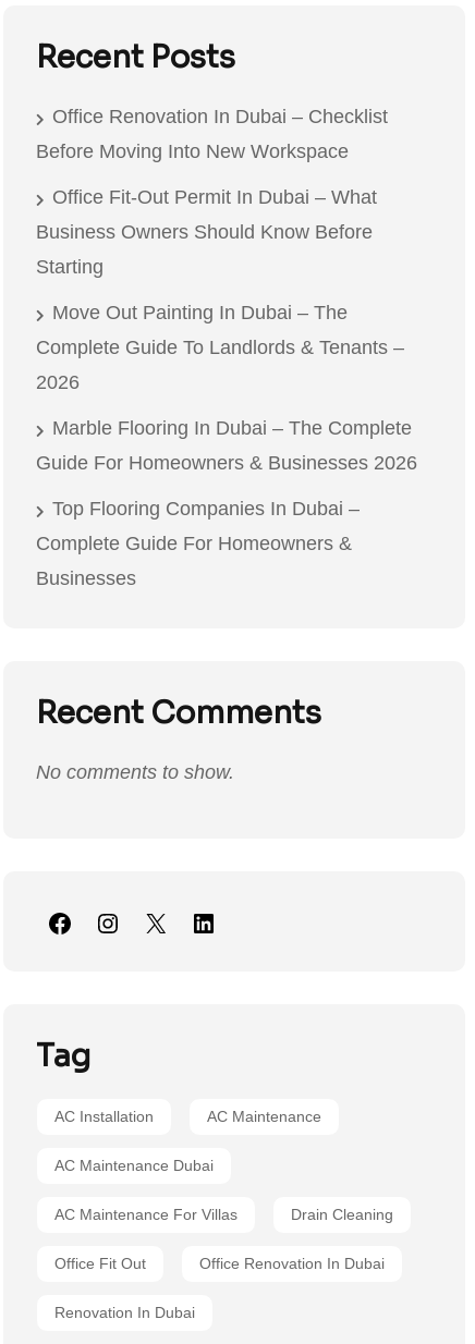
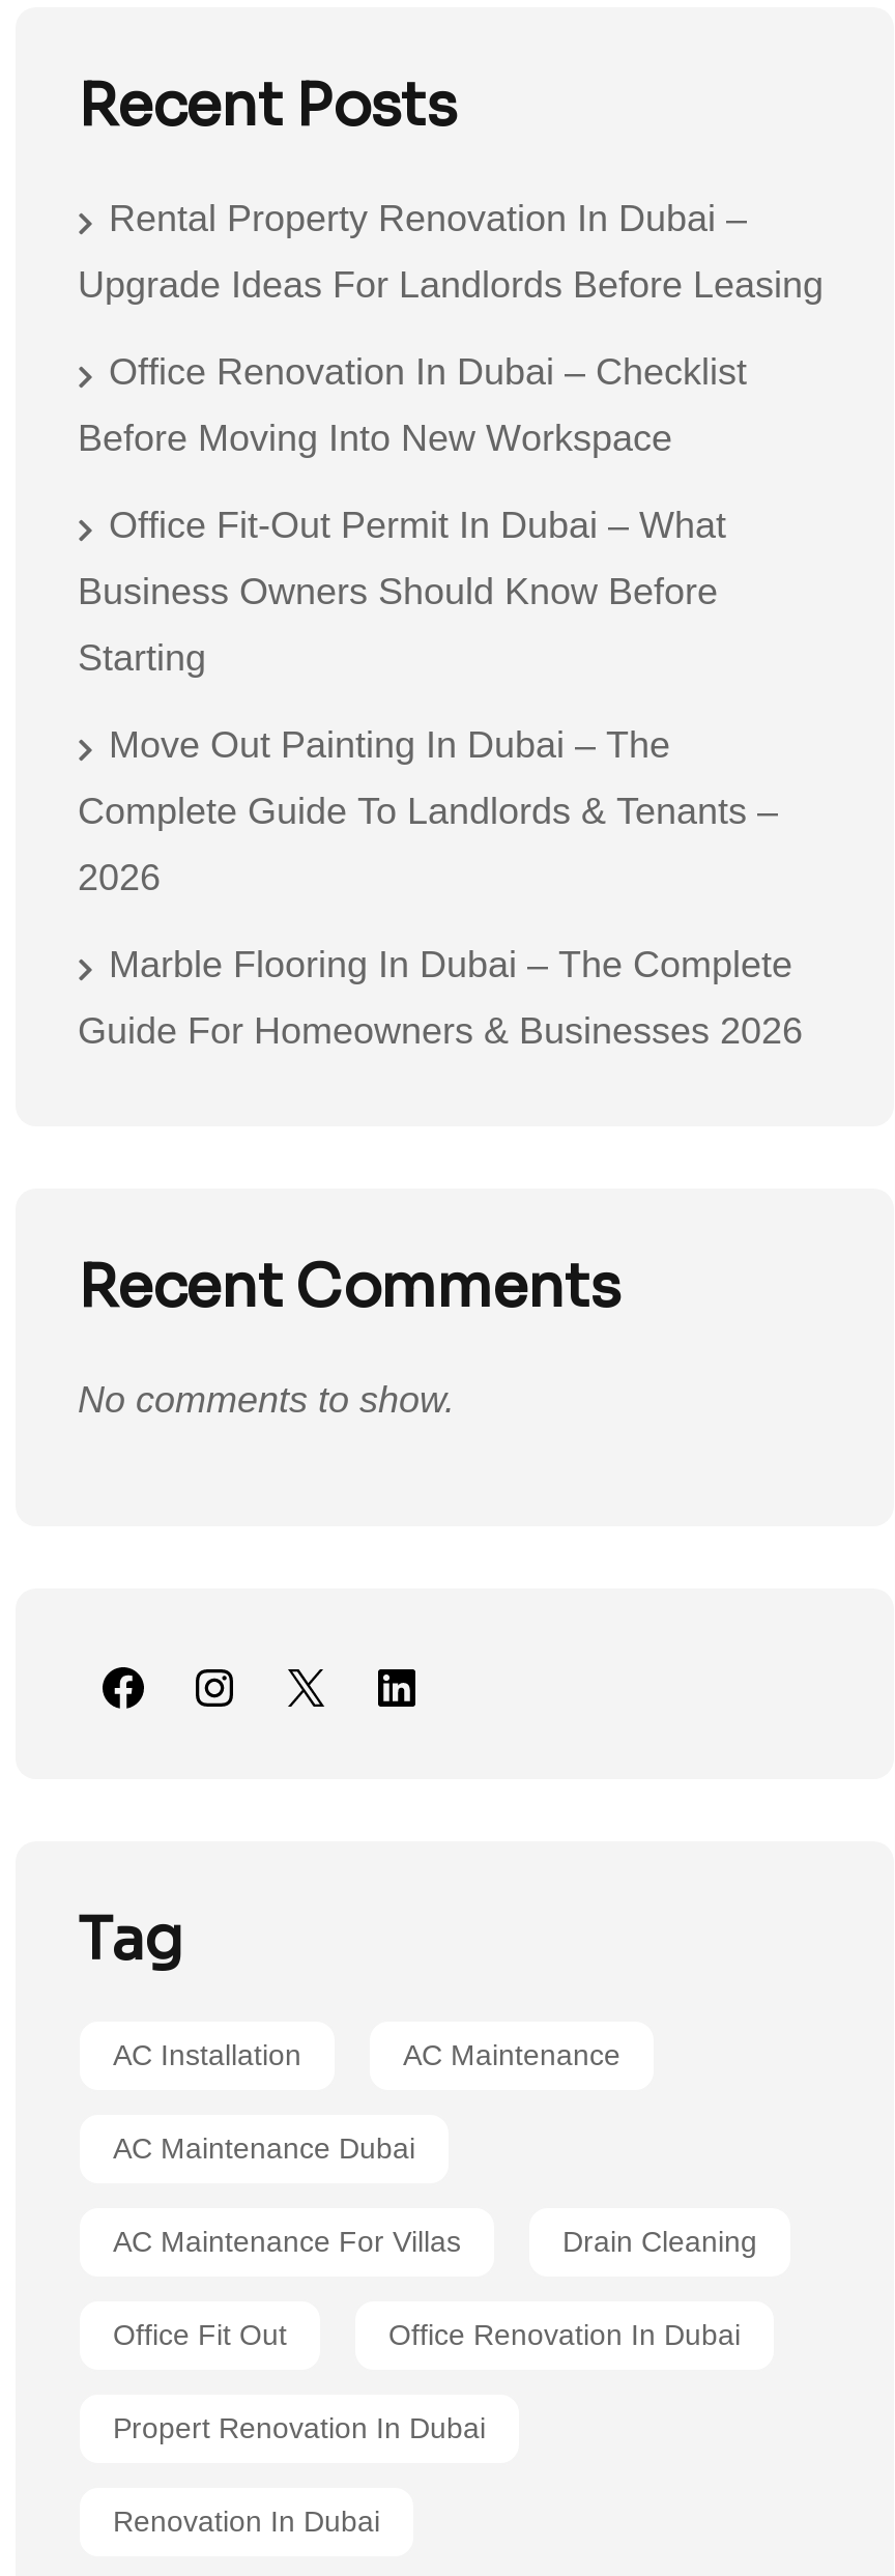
none -> [78,199,824,306] Rental Property Renovation In Dubai – | Upgrade Ideas For Landlords Before Leasing
moved [36,106,417,474] -> [78,352,803,1052]: Office Renovation In Dubai – Checklist | Before Moving Into New Workspace | Office Fit-Out Permit In Dubai – What | ... | Marble Flooring In Dubai – The Complete | Guide For Homeowners & Businesses 2026
[36,498,360,590] Top Flooring Companies In Dubai – | Complete Guide For Homeowners & | Businesses -> none
moved [36,694,393,1272] -> [78,1251,757,2352]: Recent Comments | No comments to show. | Tag | ... | Office Fit Out | Office Renovation In Dubai
none -> [113,2412,486,2445] Propert Renovation In Dubai

